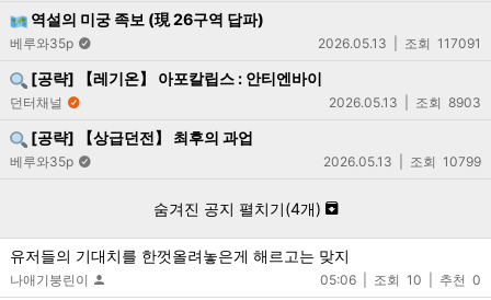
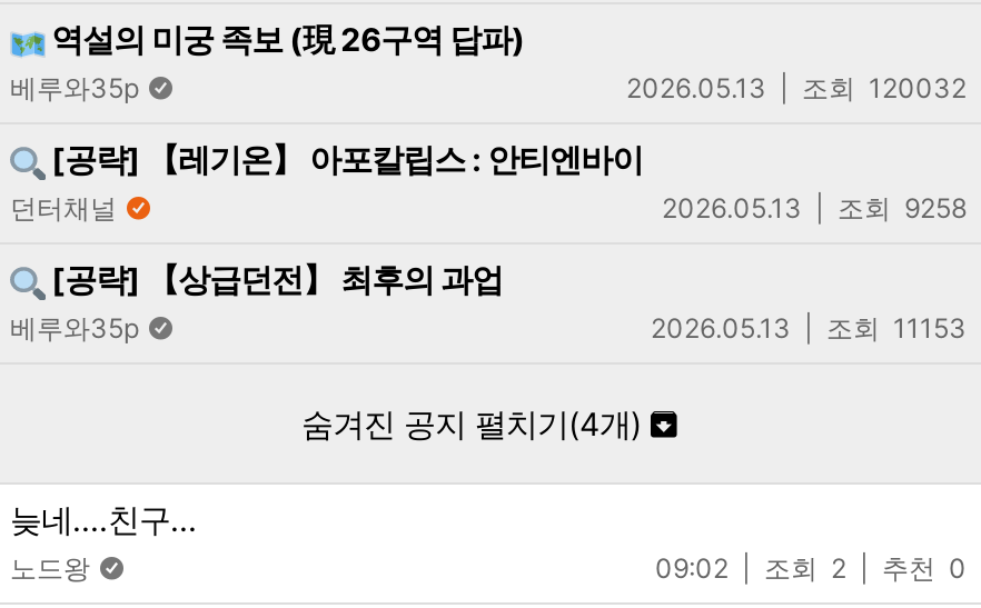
[437,35,481,52] 117091 -> [869,72,967,105] 120032
[448,95,481,111] 8903 -> [904,192,967,225] 9258
[443,154,481,170] 10799 -> [893,312,967,345] 11153
[10,247,422,288] 유저들의 기대치를 한껏올려놓은게 해르고는 맞지 | 나애기붕린이 | 05:06 | 10 -> [10,501,846,586] 늦네....친구... | 노드왕 | 09:02 | 2

